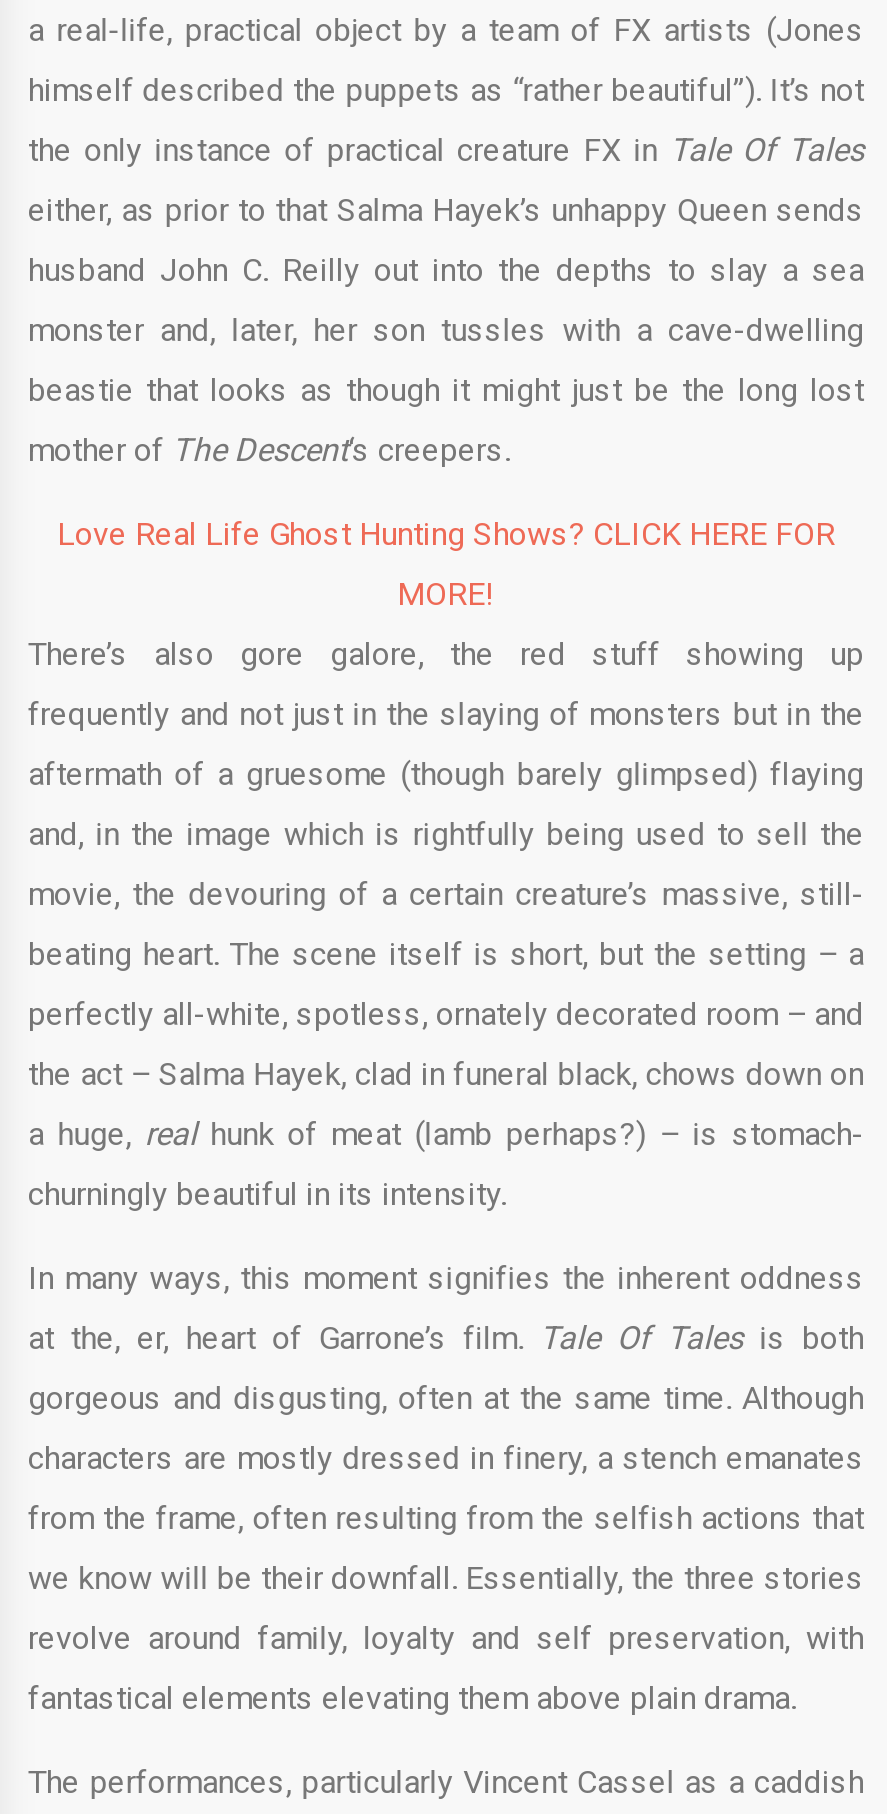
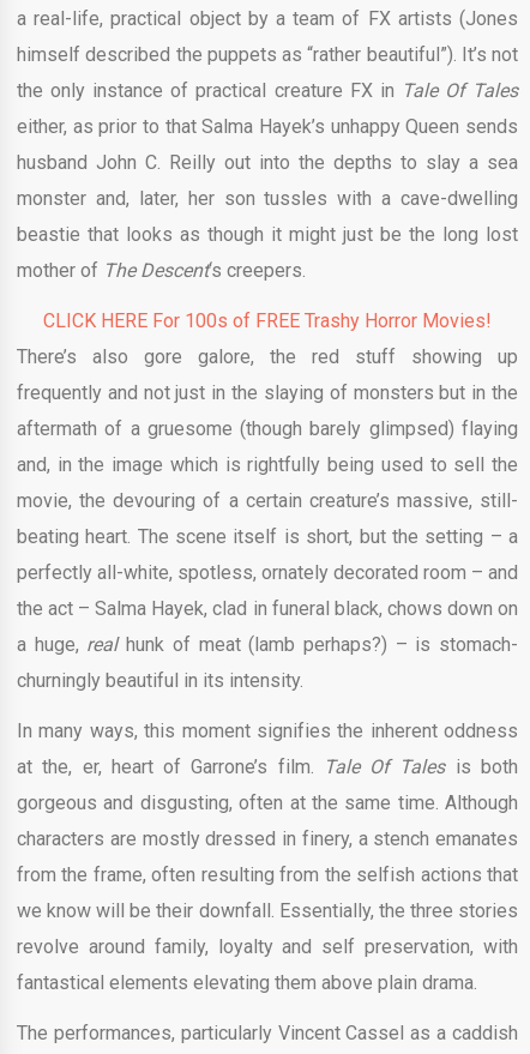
[57,516,835,614] Love Real Life Ghost Hunting Shows? CLICK HERE FOR | MORE! -> [43,309,492,332] CLICK HERE For 100s of FREE Trashy Horror Movies!

